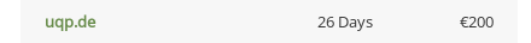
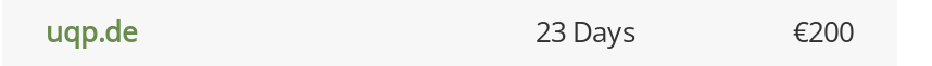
[317,11,372,32] 26 Days -> [536,12,635,51] 23 Days

